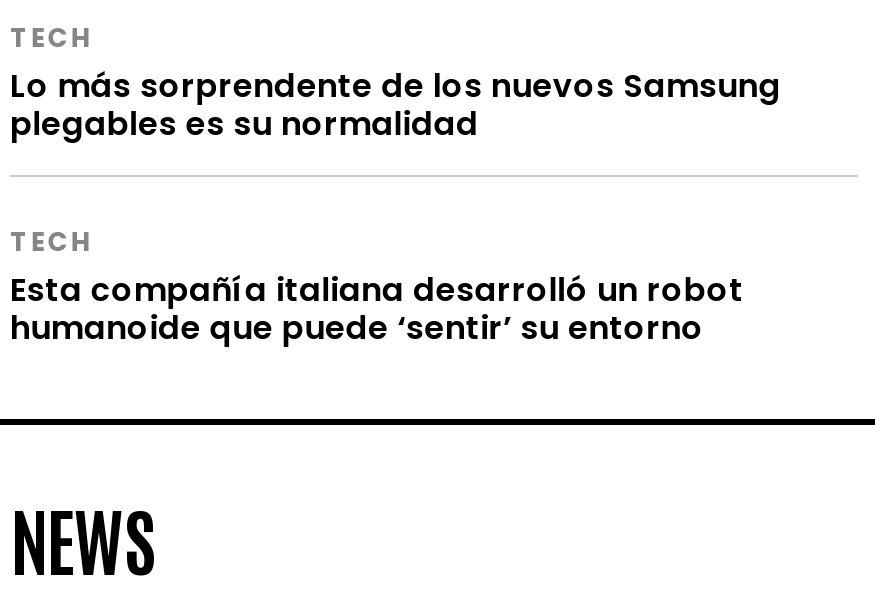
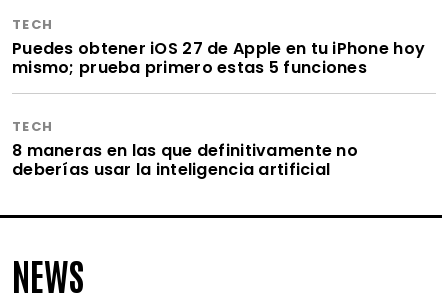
[10,63,781,147] Lo más sorprendente de los nuevos Samsung | plegables es su normalidad -> [12,37,425,79] Puedes obtener iOS 27 de Apple en tu iPhone hoy | mismo; prueba primero estas 5 funciones
[10,267,744,351] Esta compañía italiana desarrolló un robot | humanoide que puede ‘sentir’ su entorno -> [12,139,358,181] 8 maneras en las que definitivamente no | deberías usar la inteligencia artificial

